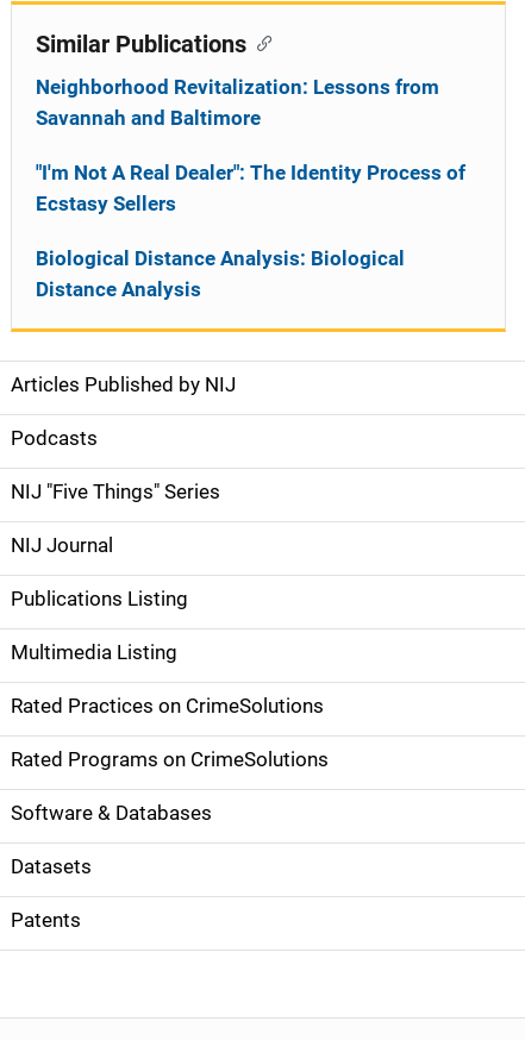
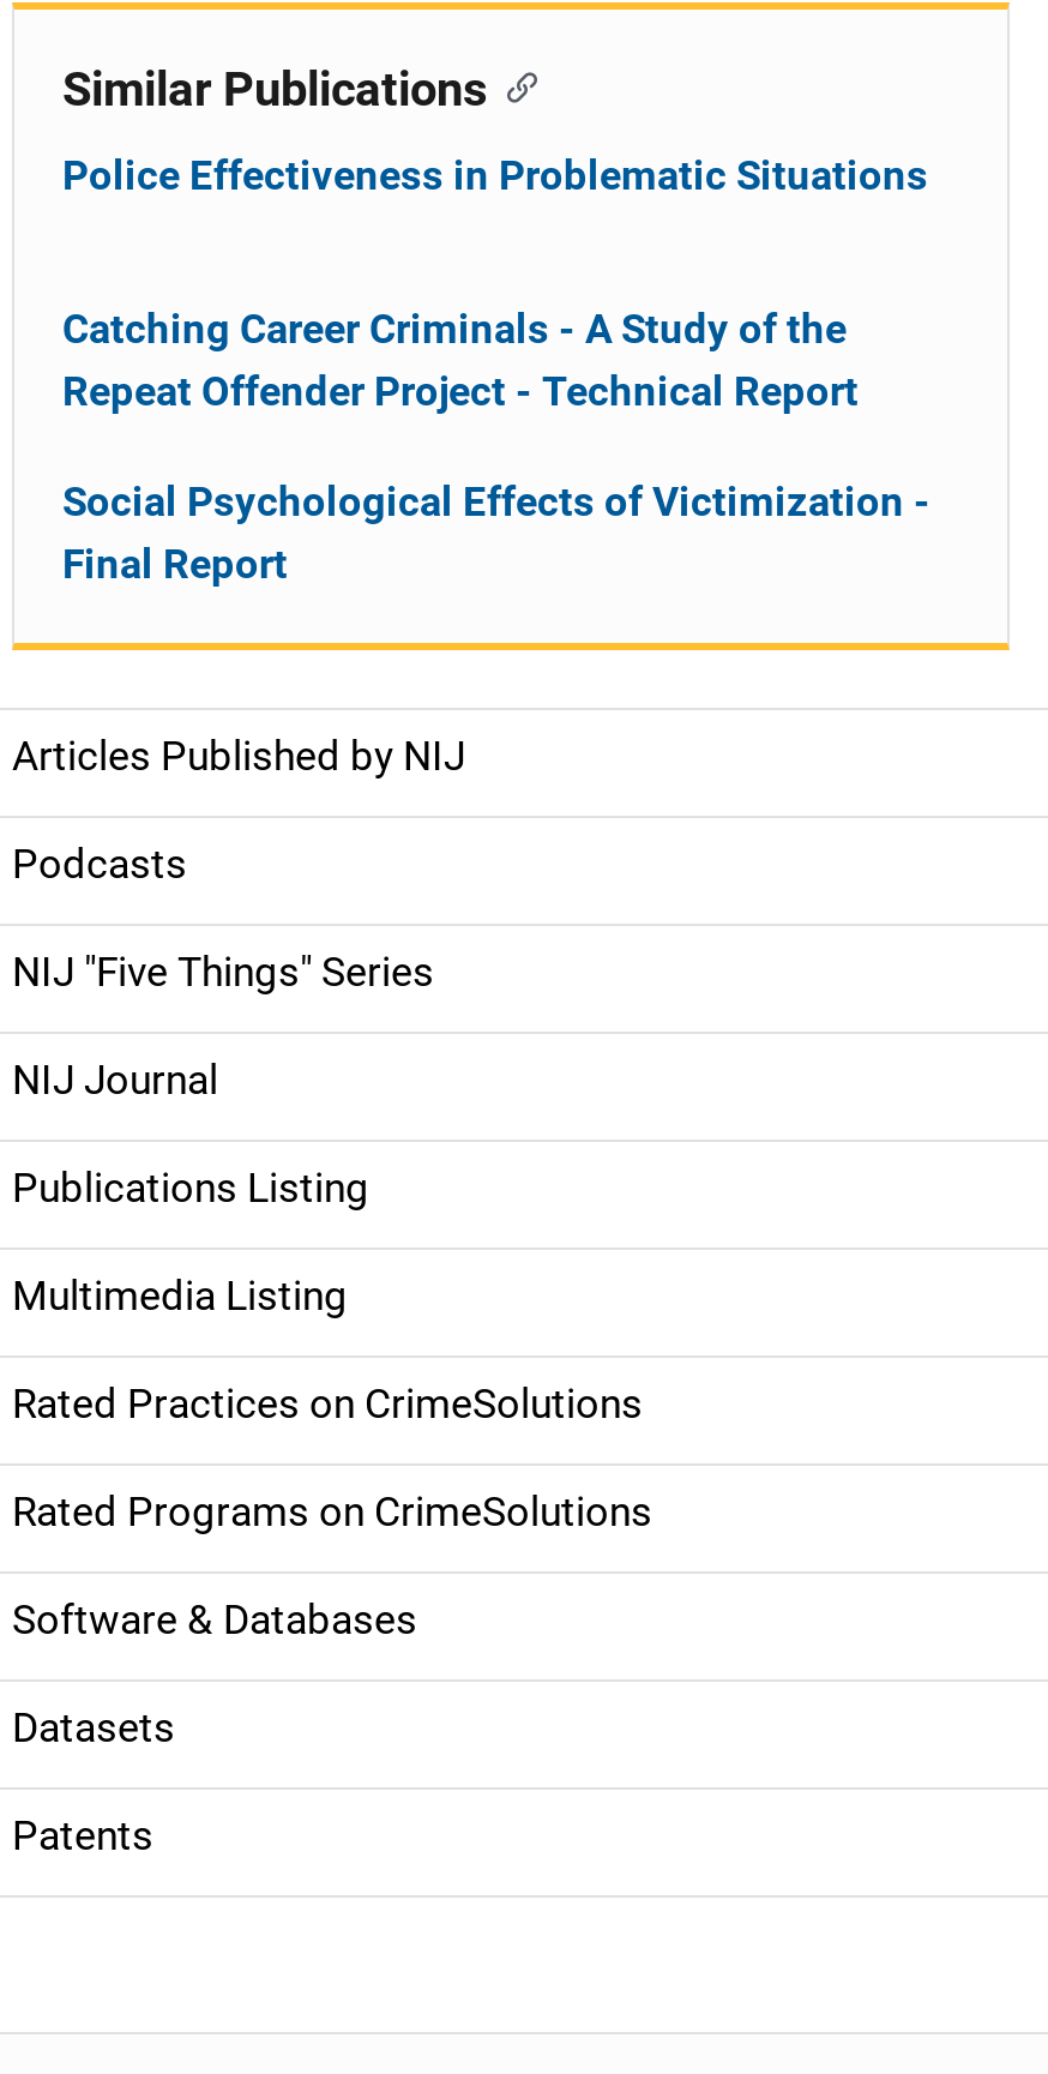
[36,75,439,130] Neighborhood Revitalization: Lessons from | Savannah and Baltimore -> [62,151,928,199] Police Effectiveness in Problematic Situations
[36,161,465,215] "I'm Not A Real Dealer": The Identity Process of | Ecstasy Sellers -> [62,305,859,415] Catching Career Criminals - A Study of the | Repeat Offender Project - Technical Report
[36,246,405,301] Biological Distance Analysis: Biological | Distance Analysis -> [62,477,930,588] Social Psychological Effects of Victimization - | Final Report

